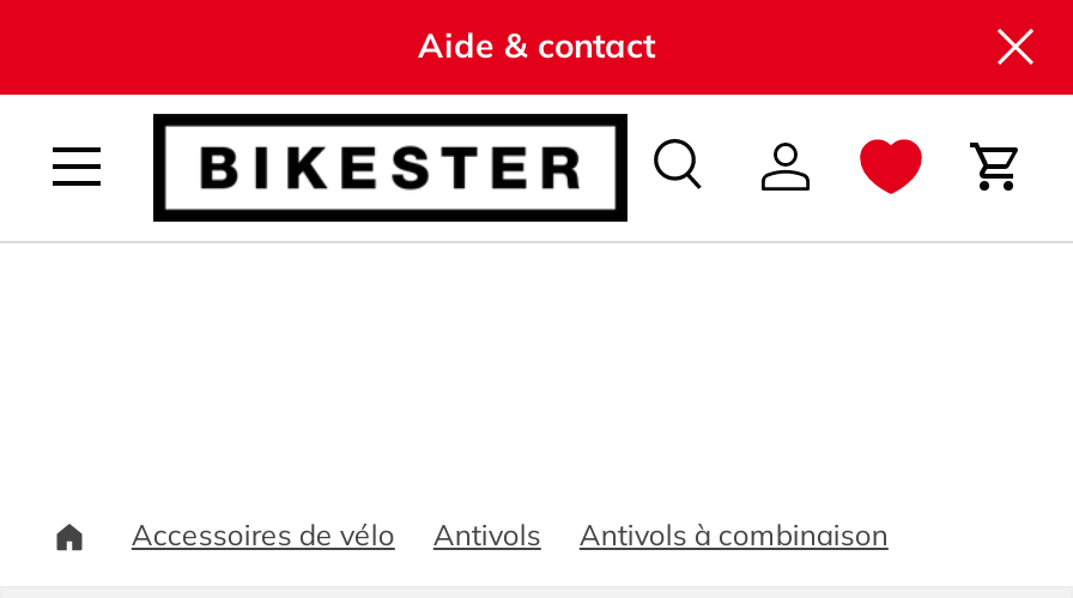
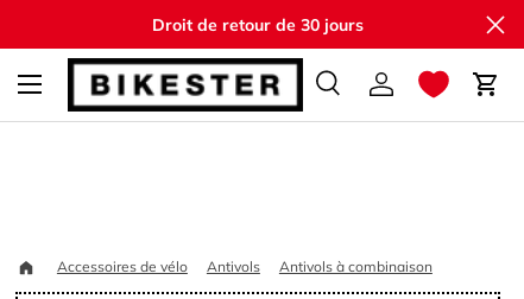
[418,23,655,66] Aide & contact -> [152,13,364,34] Droit de retour de 30 jours

